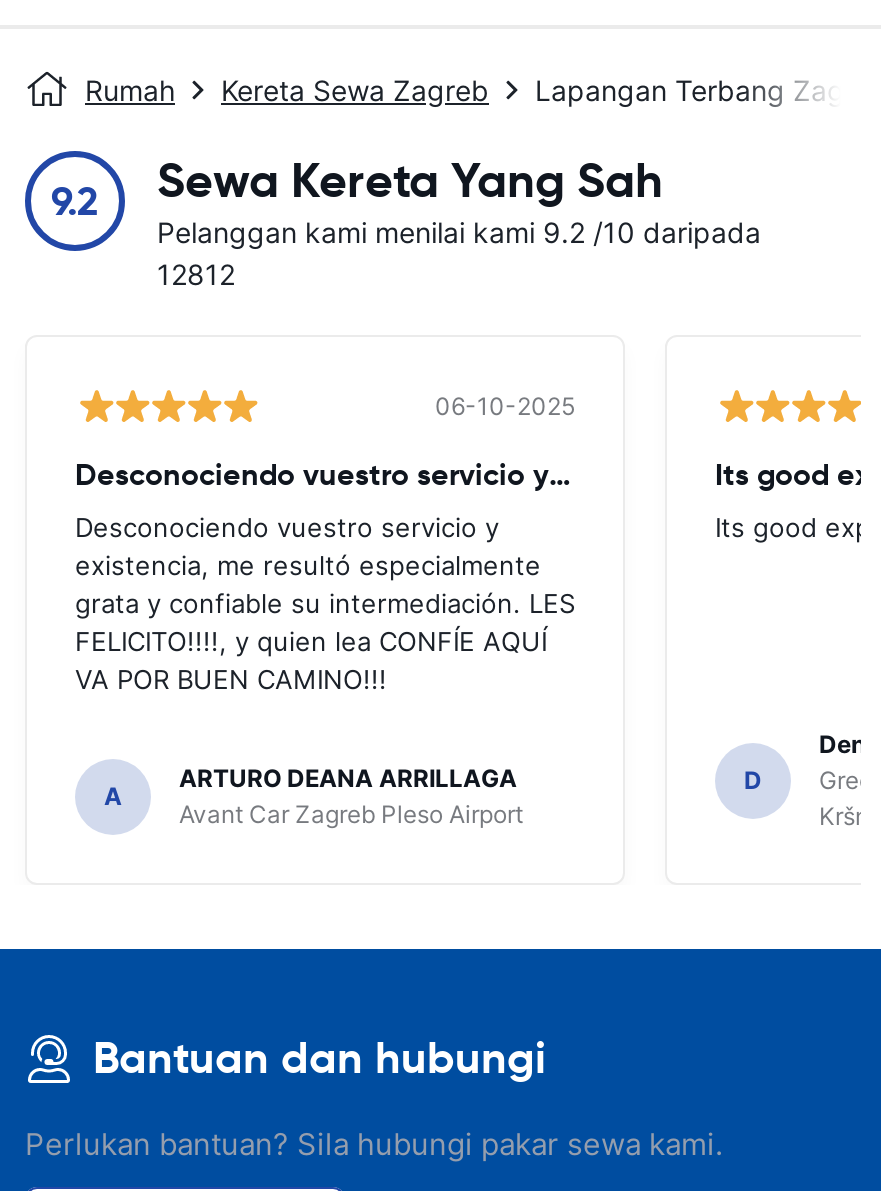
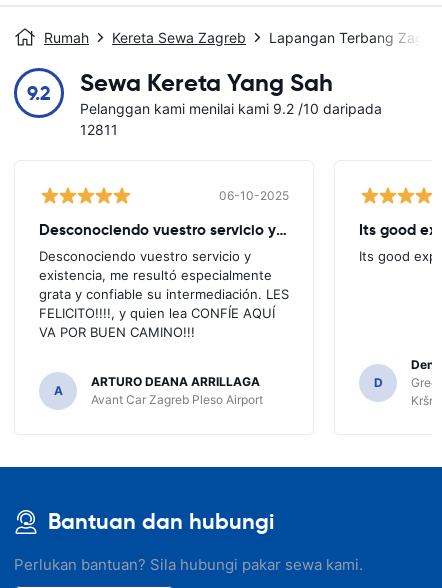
[157,257,235,291] 12812 -> [80,121,118,138] 12811

